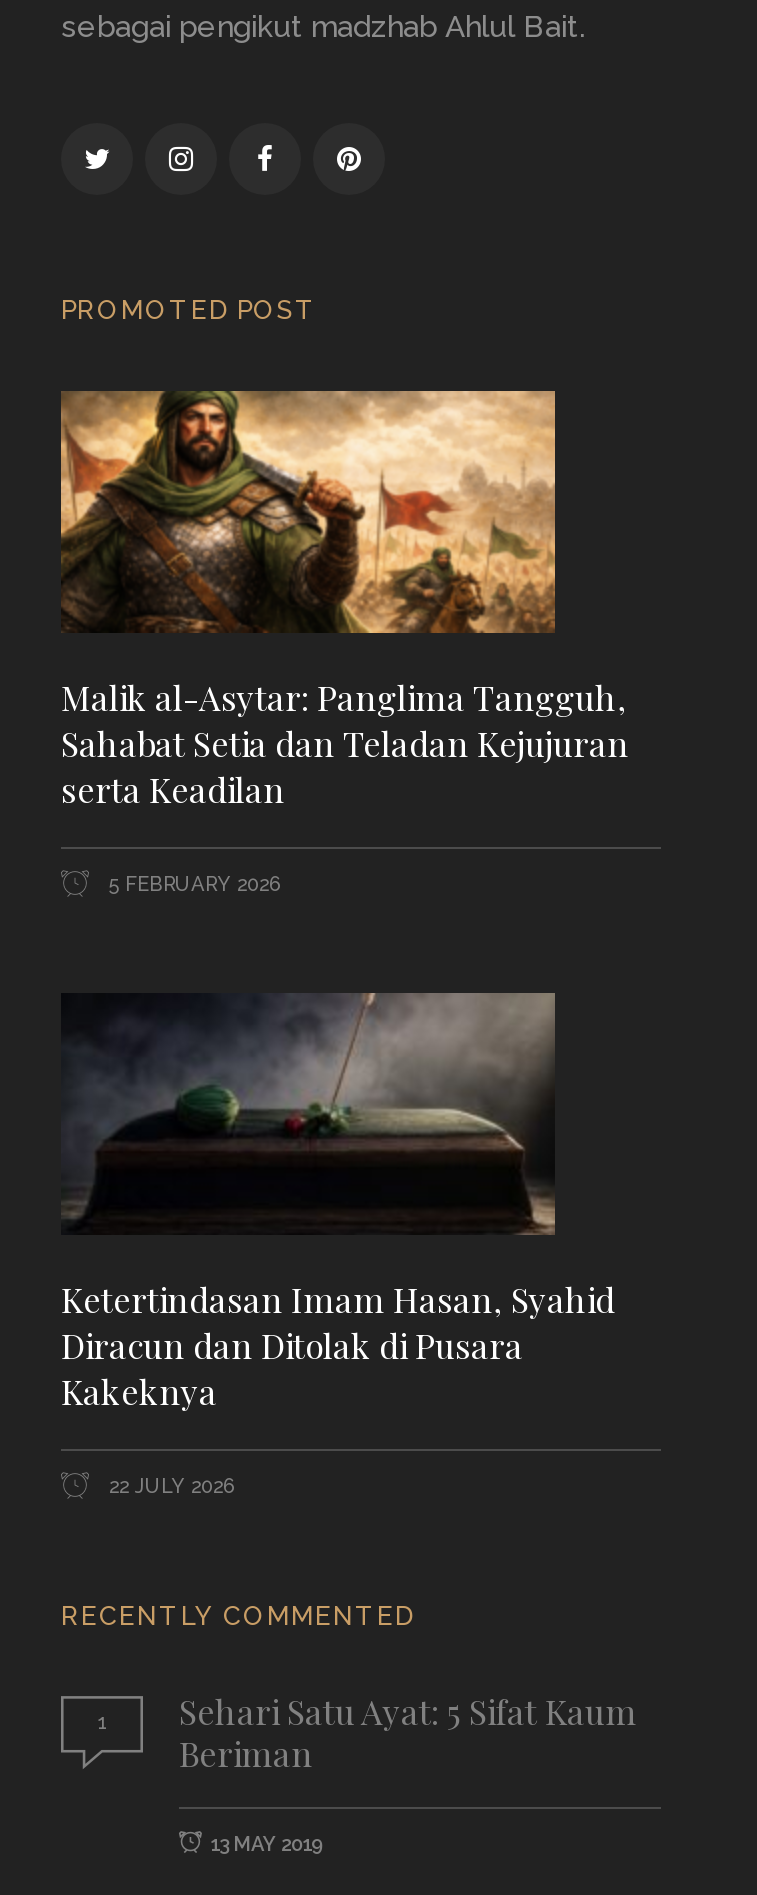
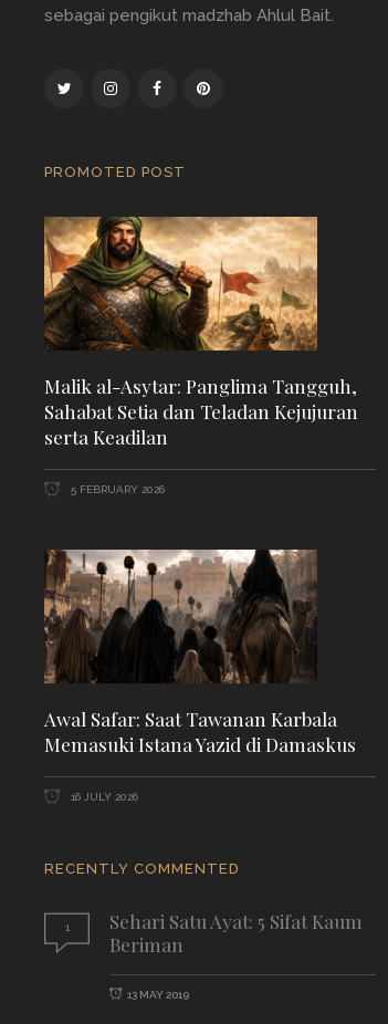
[61,991,615,1414] [image] | Ketertindasan Imam Hasan, Syahid | Diracun dan Ditolak di Pusara | Kakeknya -> [43,548,356,757] [image] | Awal Safar: Saat Tawanan Karbala | Memasuki Istana Yazid di Damaskus
[103,1476,233,1498] 22 JULY 2026 -> [67,791,138,803] 16 JULY 2026

